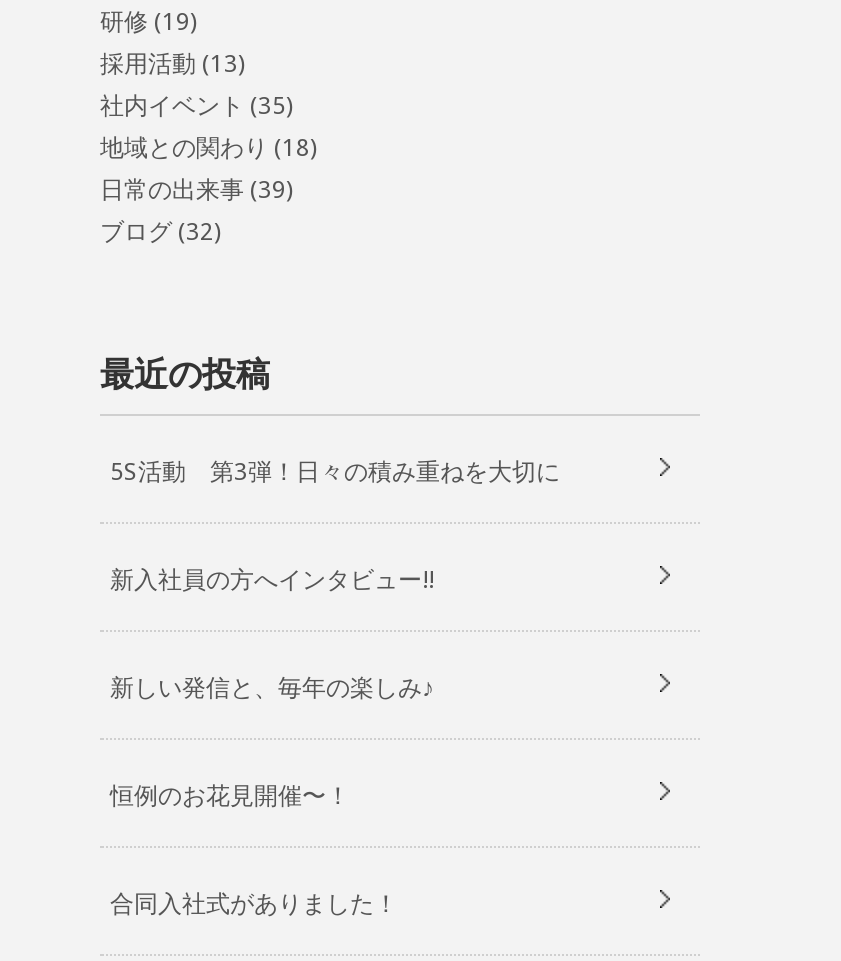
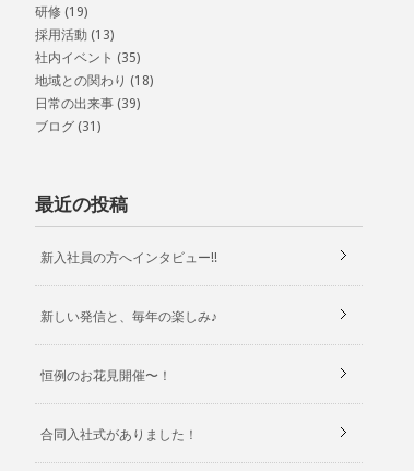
[100,218,220,246] ブログ(32) -> [35,119,100,134] ブログ(31)
[110,458,560,486] 5S活動 第3弾！日々の積み重ねを大切に -> none

